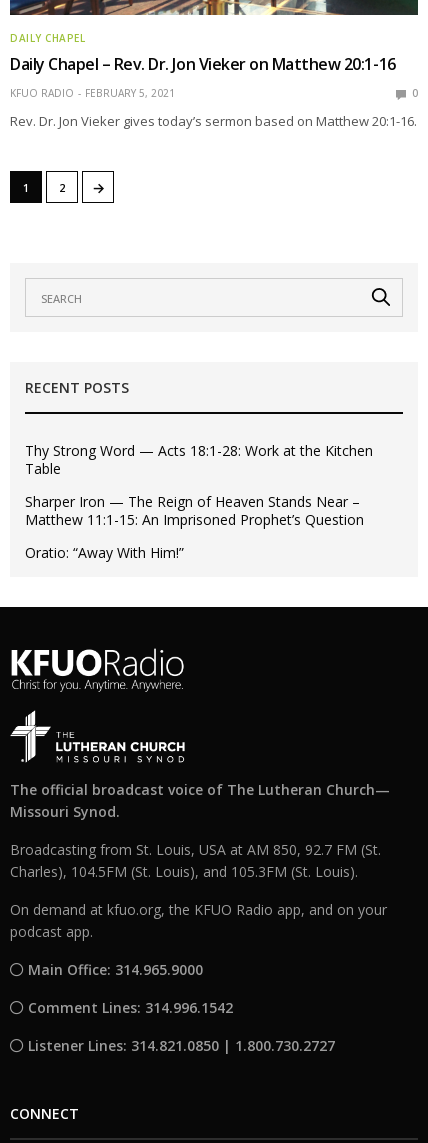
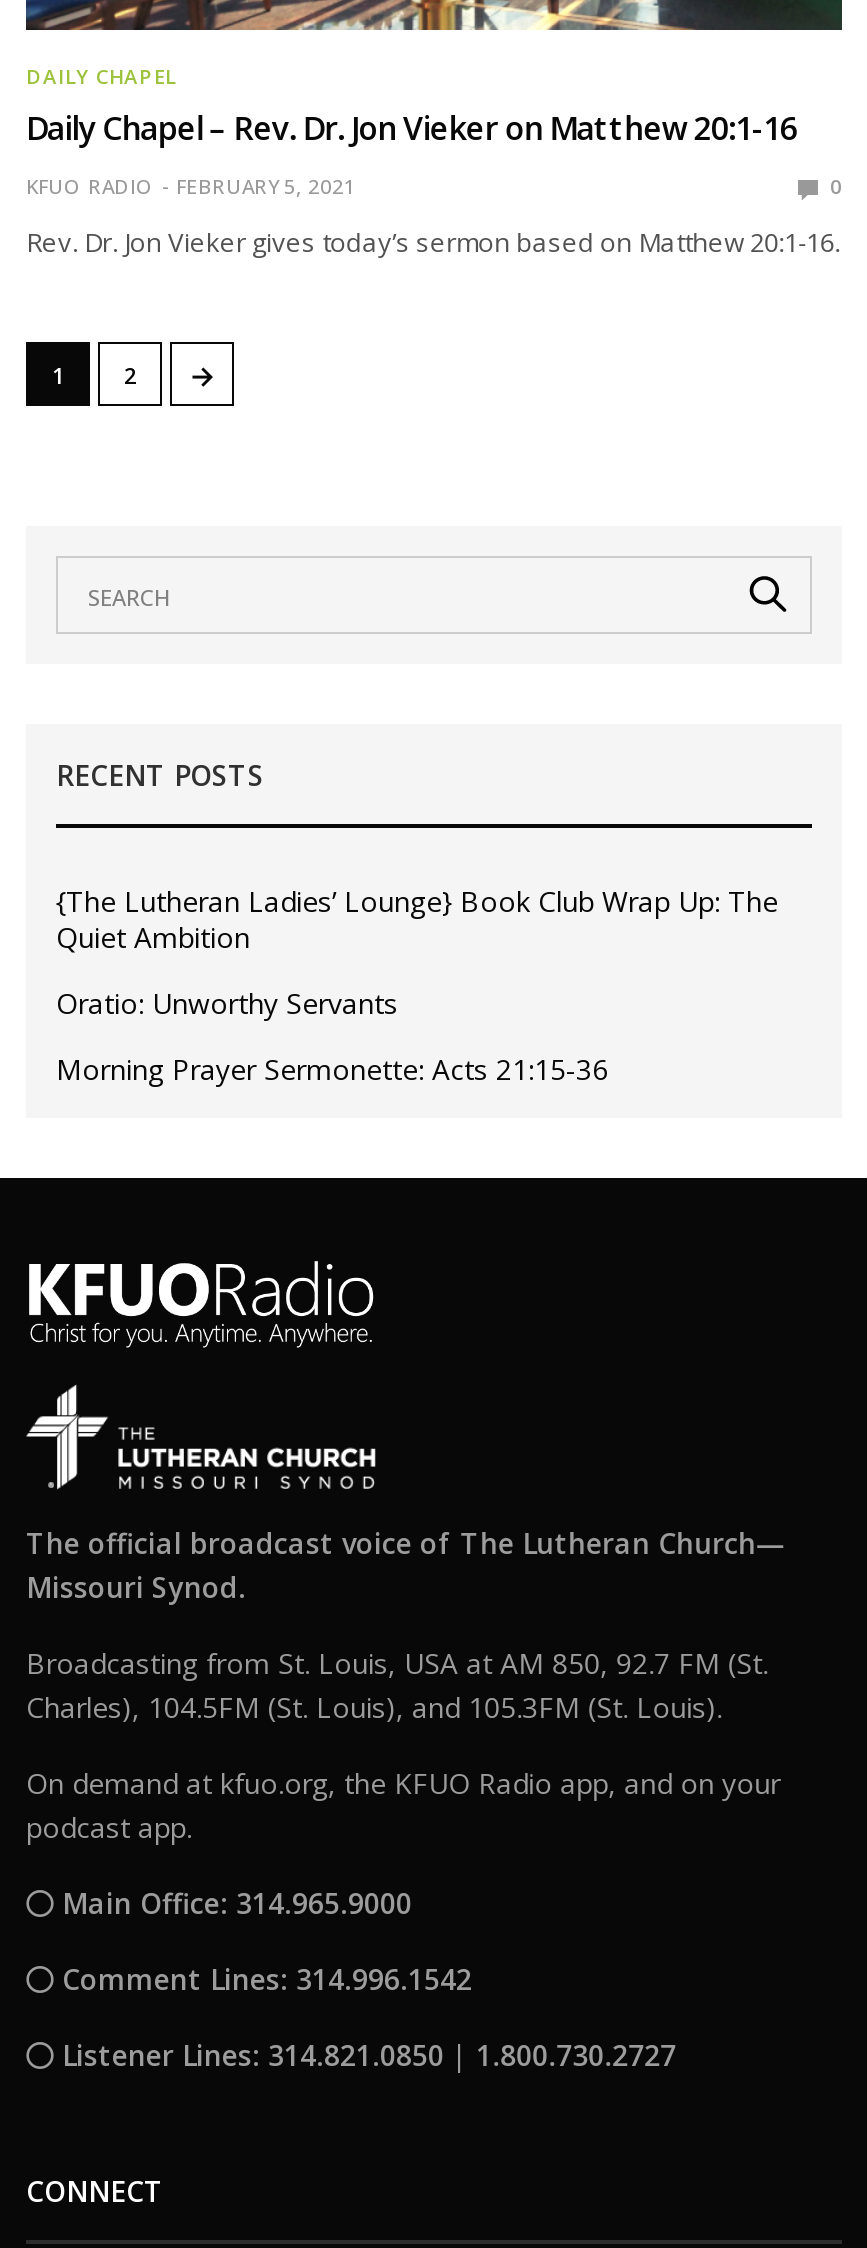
[25,441,373,478] Thy Strong Word — Acts 18:1-28: Work at the Kitchen | Table -> [56,883,778,957] {The Lutheran Ladies’ Lounge} Book Club Wrap Up: The | Quiet Ambition
[25,492,364,529] Sharper Iron — The Reign of Heaven Stands Near – | Matthew 11:1-15: An Imprisoned Prophet’s Question -> [56,985,398,1023] Oratio: Unworthy Servants
[25,543,184,562] Oratio: “Away With Him!” -> [56,1051,608,1089] Morning Prayer Sermonette: Acts 21:15-36

